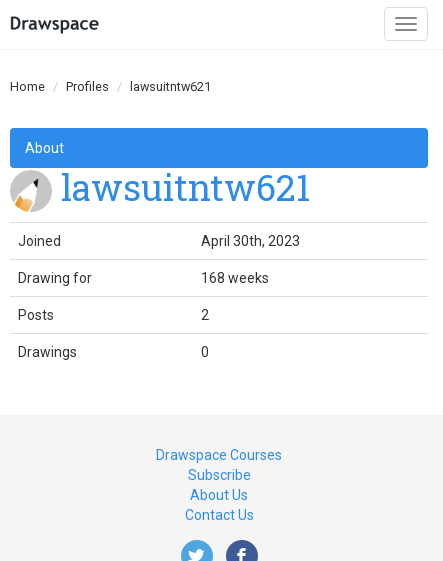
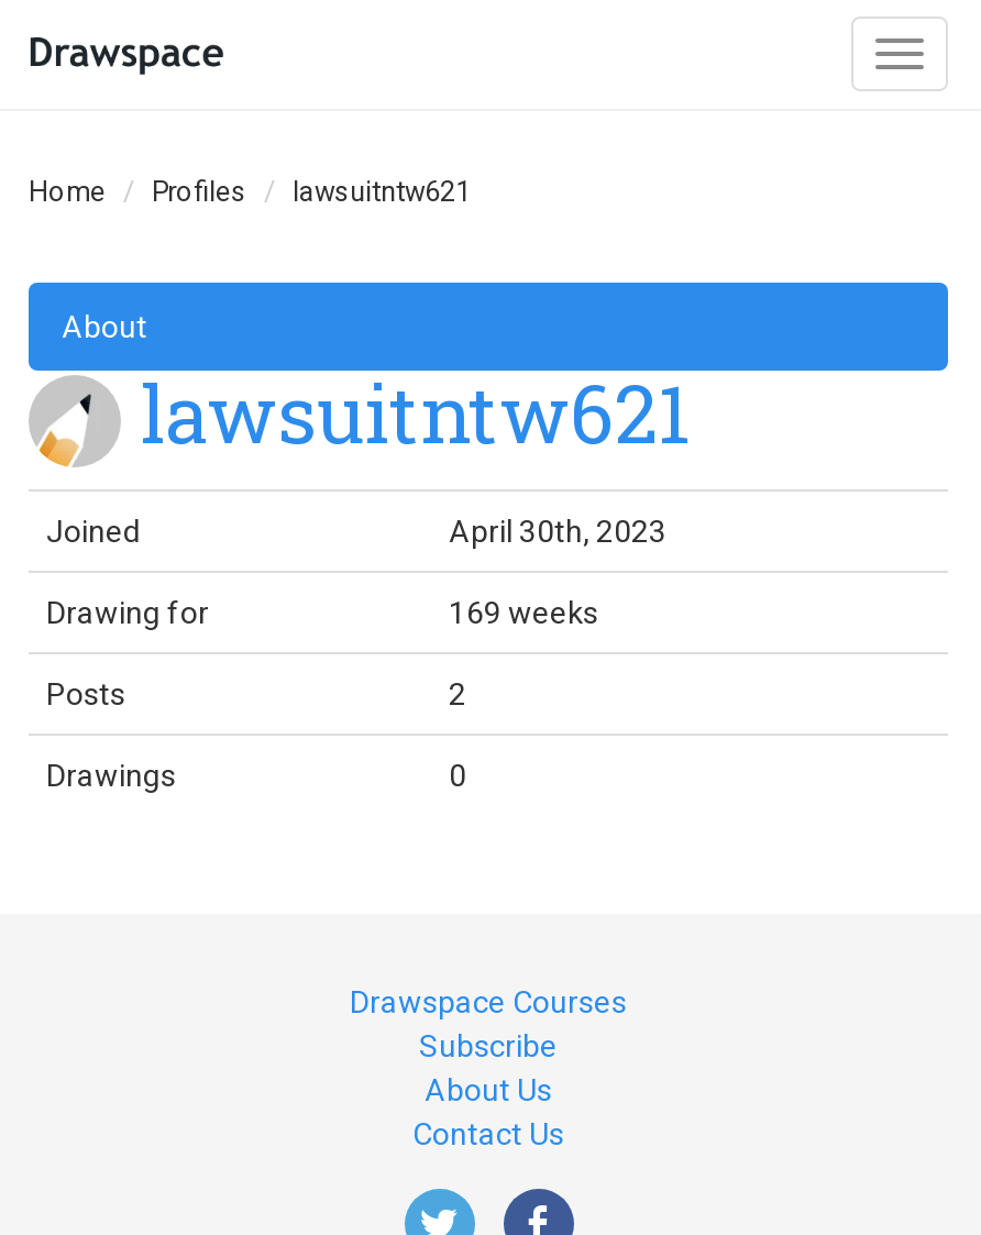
[201,270,269,286] 168 weeks -> [449,596,598,631] 169 weeks

